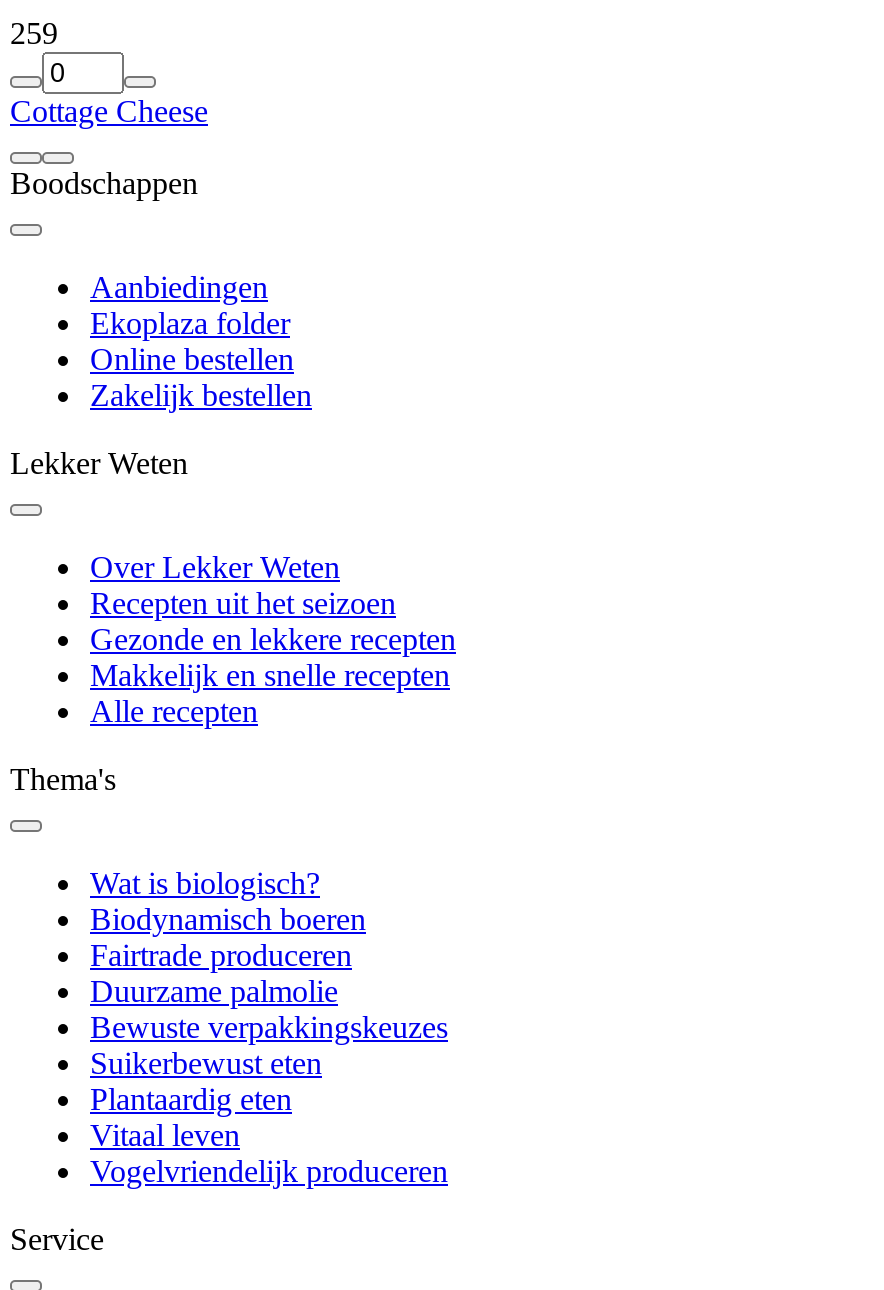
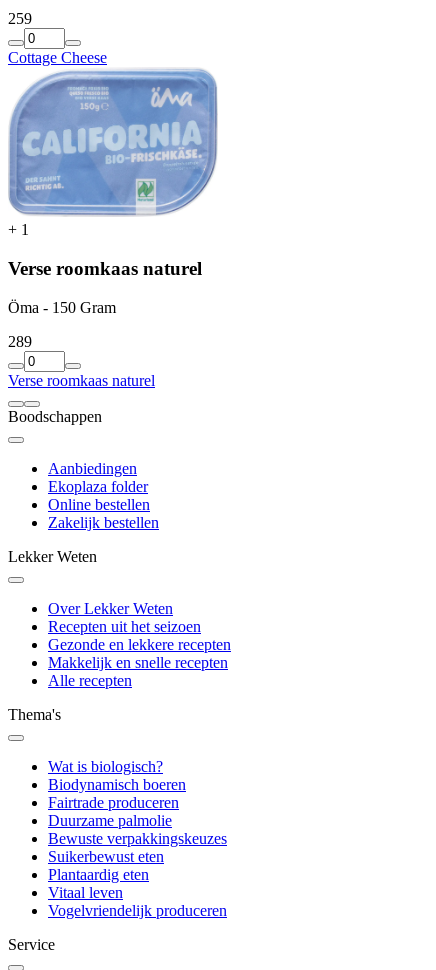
none -> [8,67,218,388] [image] | + 1 | Verse roomkaas naturel | Öma - 150 Gram | 289 | Verse roomkaas naturel

